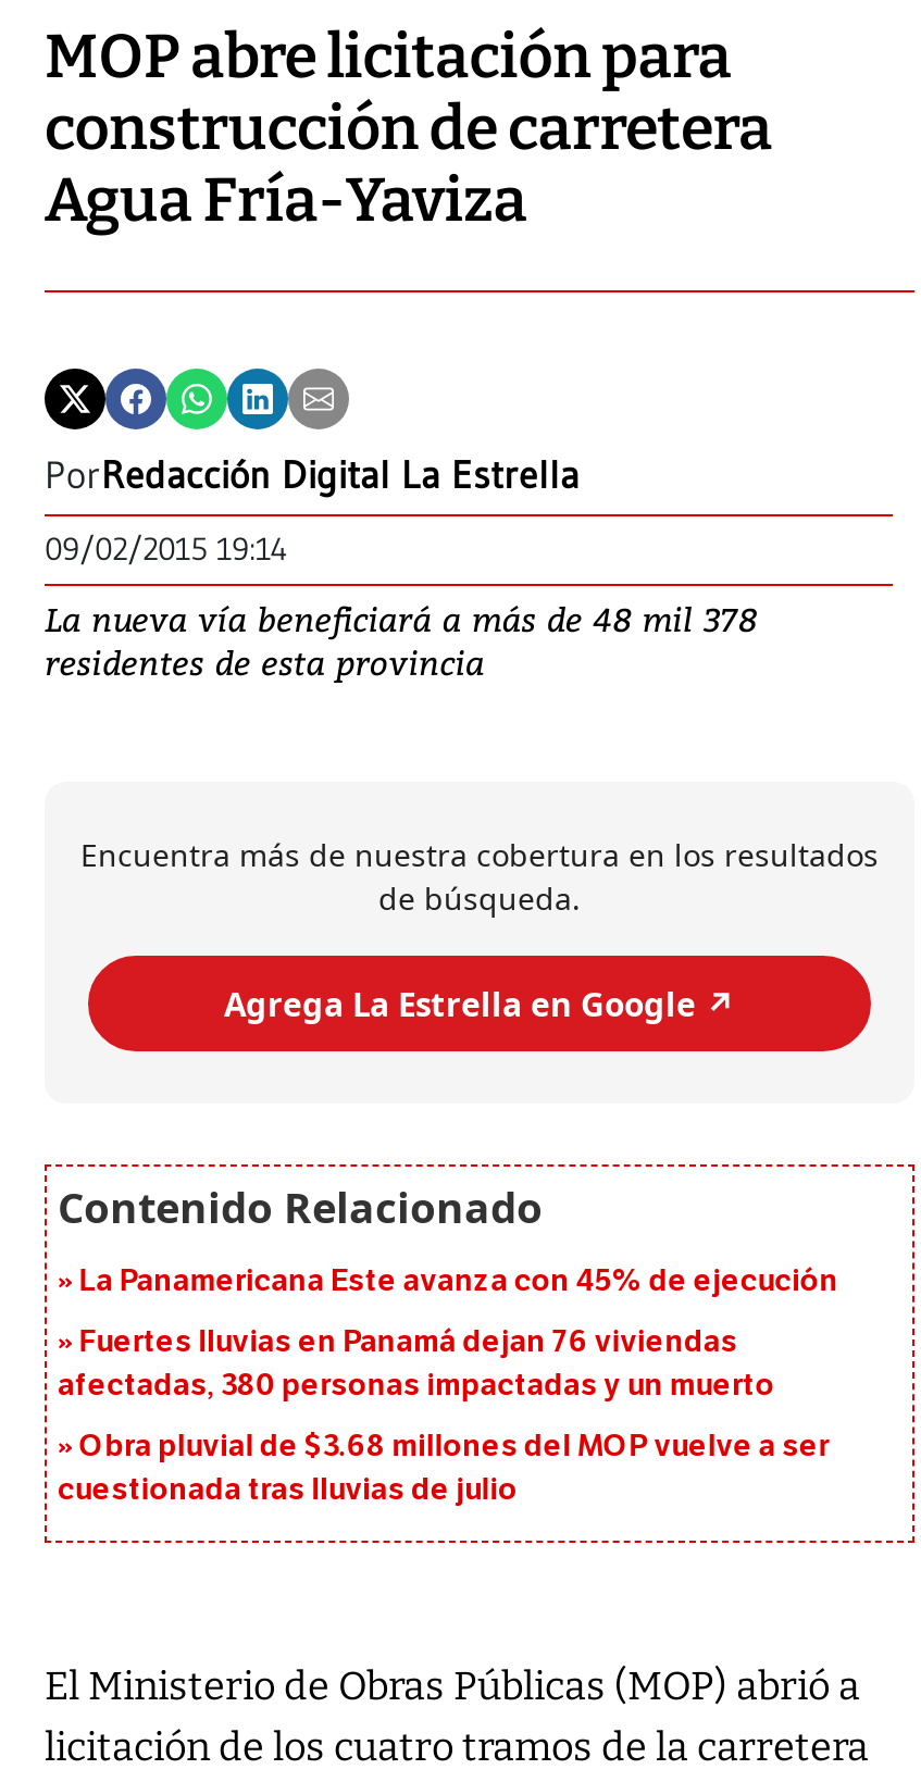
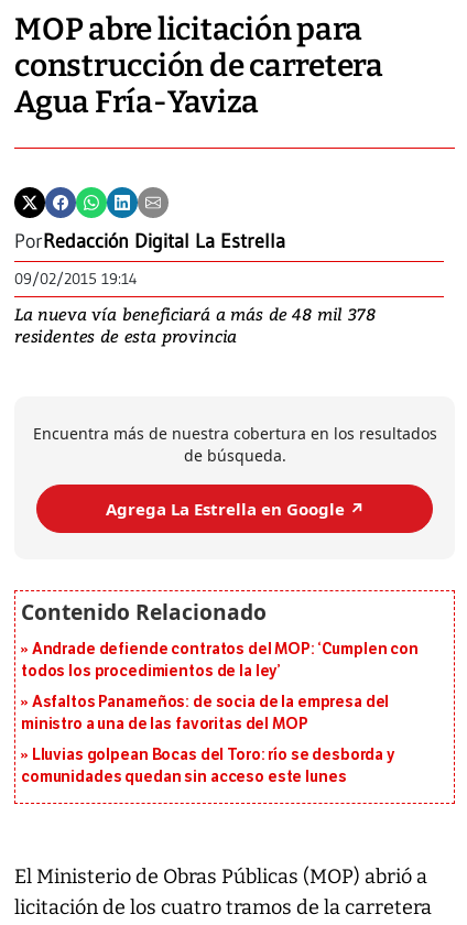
[79,1263,838,1300] La Panamericana Este avanza con 45% de ejecución -> [21,640,419,681] Andrade defiende contratos del MOP: ‘Cumplen con | todos los procedimientos de la ley’
[58,1324,774,1405] Fuertes lluvias en Panamá dejan 76 viviendas | afectadas, 380 personas impactadas y un muerto -> [21,693,389,734] Asfaltos Panameños: de socia de la empresa del | ministro a una de las favoritas del MOP
[58,1429,829,1509] Obra pluvial de $3.68 millones del MOP vuelve a ser | cuestionada tras lluvias de julio -> [21,746,395,787] Lluvias golpean Bocas del Toro: río se desborda y | comunidades quedan sin acceso este lunes

